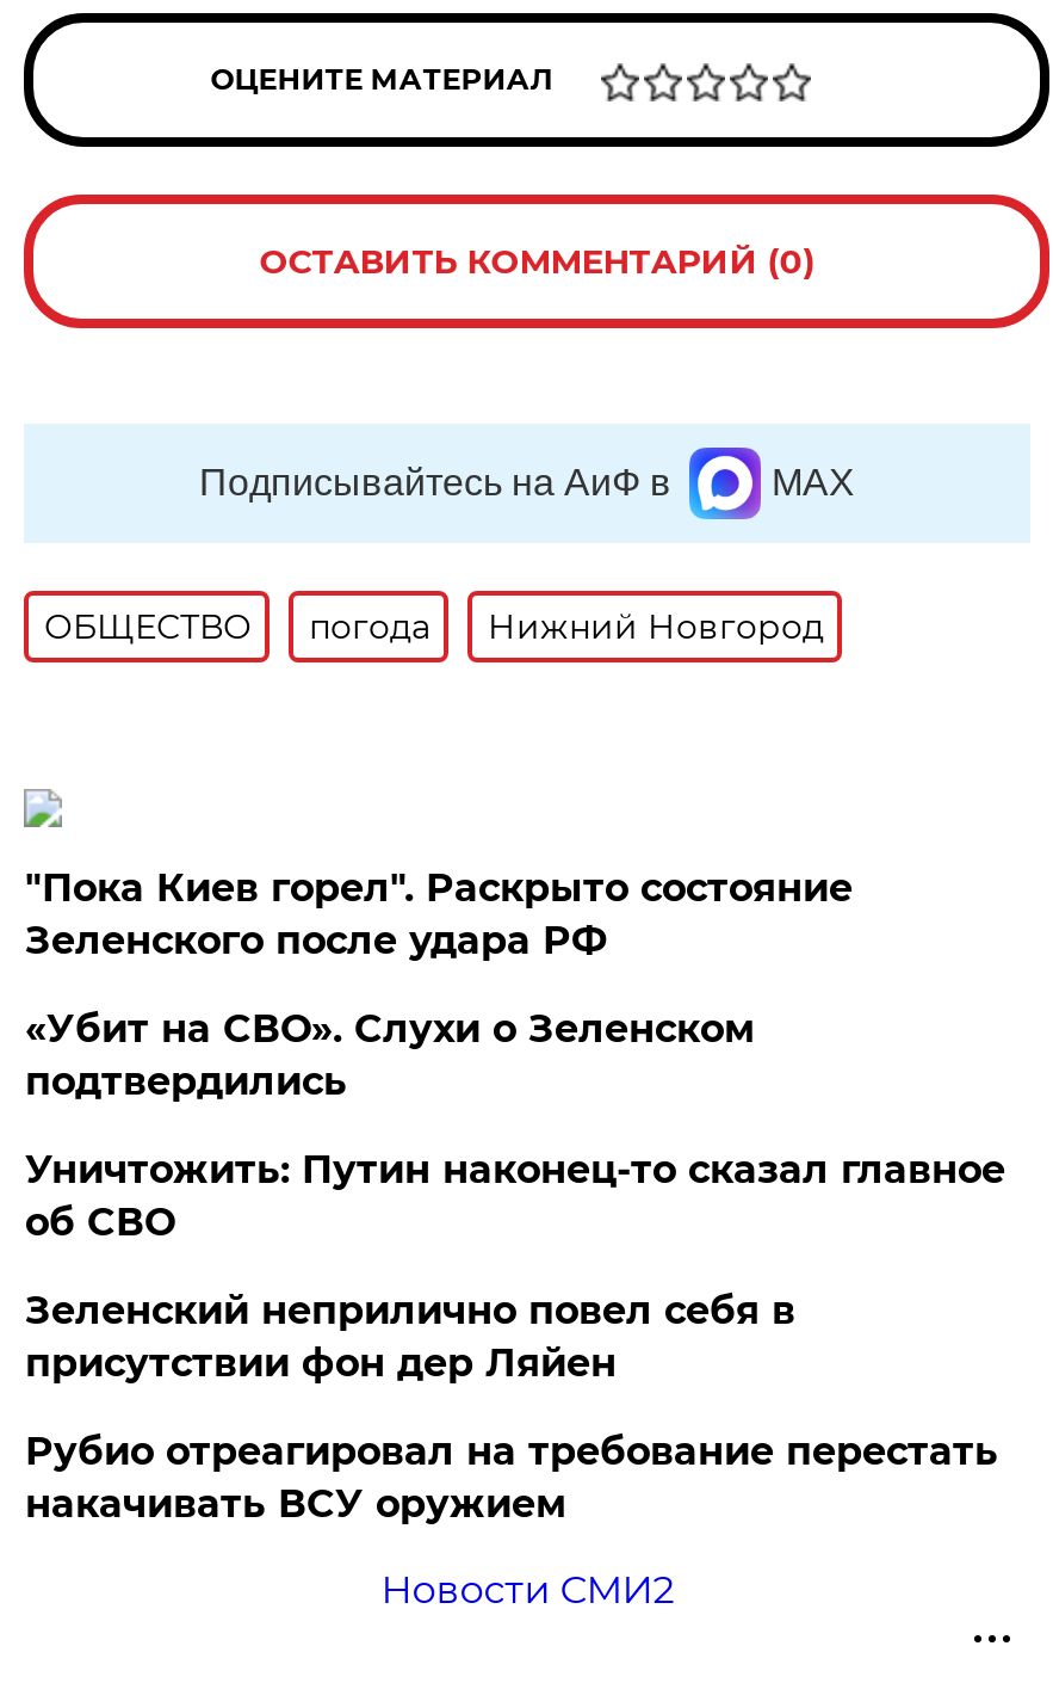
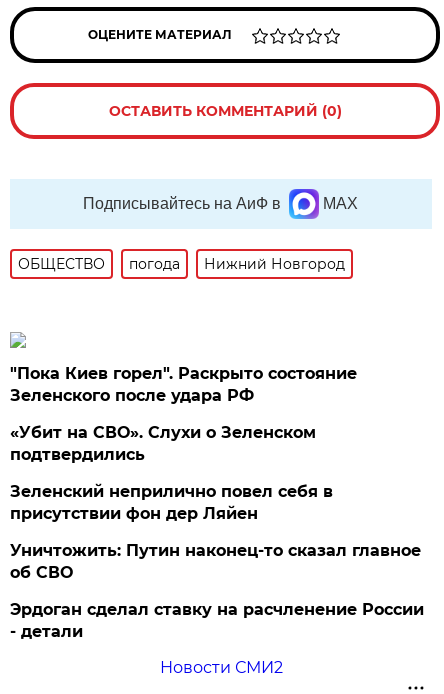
moved [25,1147,1005,1245] -> [10,541,421,582]: Уничтожить: Путин наконец-то сказал главное | об СВО
moved [25,1288,795,1386] -> [10,482,333,523]: Зеленский неприлично повел cебя в | присутствии фон дер Ляйен
[25,1429,998,1527] Рубио отреагировал на требование перестать | накачивать ВСУ оружием -> [10,600,424,641] Эрдоган сделал ставку на расчленение России | - детали

